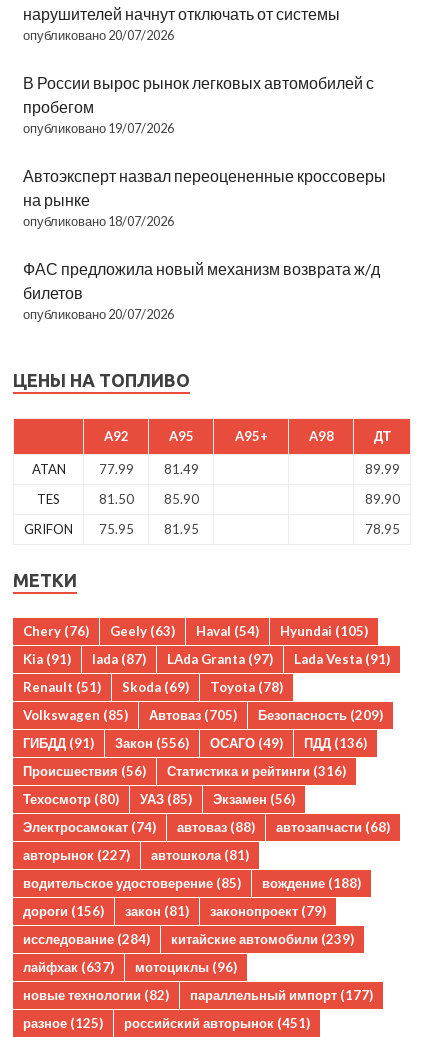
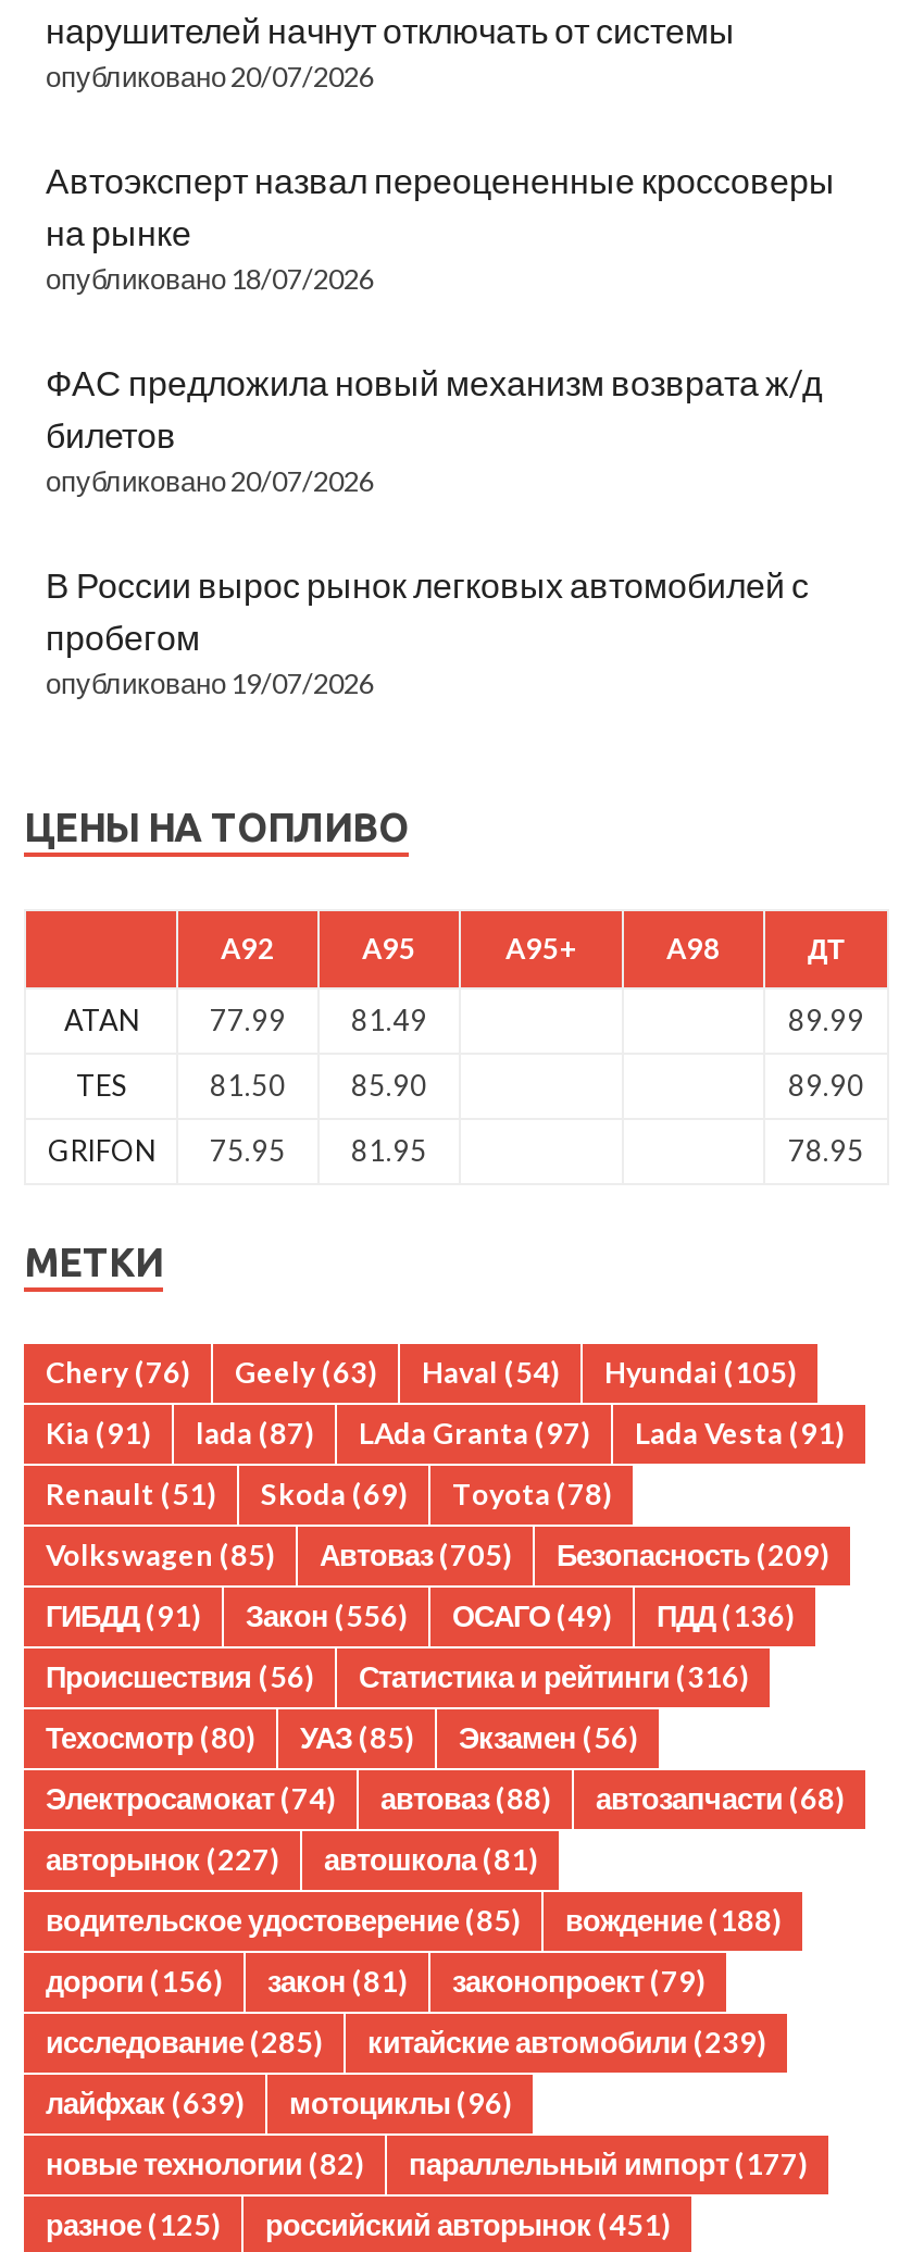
moved [23,73,374,136] -> [46,563,809,701]: В России вырос рынок легковых автомобилей с | пробегом | опубликовано 19/07/2026
moved [23,166,386,322] -> [46,159,835,498]: Автоэксперт назвал переоцененные кроссоверы | на рынке | опубликовано 18/07/2026 | ФАС предложила новый механизм возврата ж/д | билетов | опубликовано 20/07/2026
[23,931,150,947] исследование (284) -> [46,2025,322,2060] исследование (285)
[23,959,237,975] лайфхак (637) мотоциклы (96) -> [46,2086,511,2121] лайфхак (639) мотоциклы (96)

